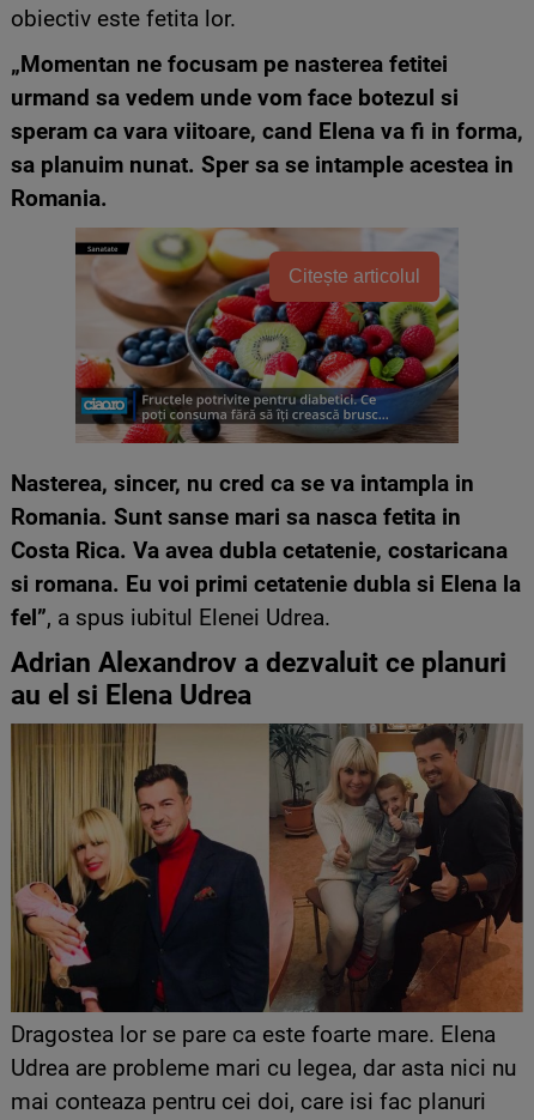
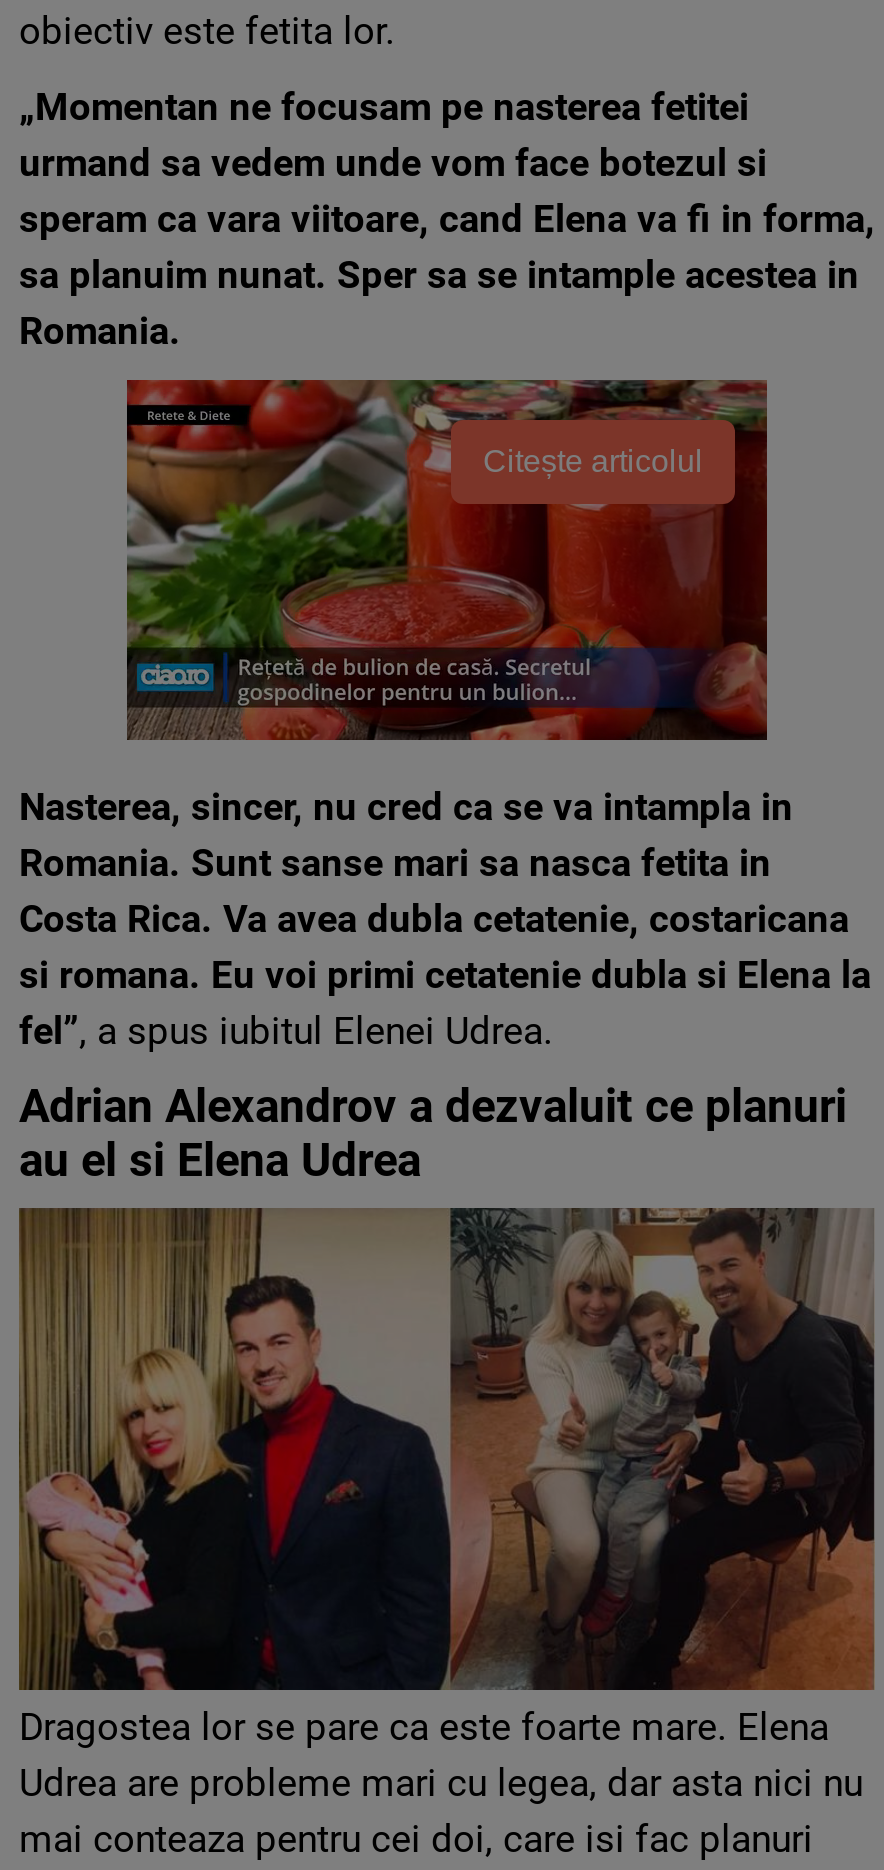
[74,226,460,444] [image] -> [125,378,769,742] [image]

